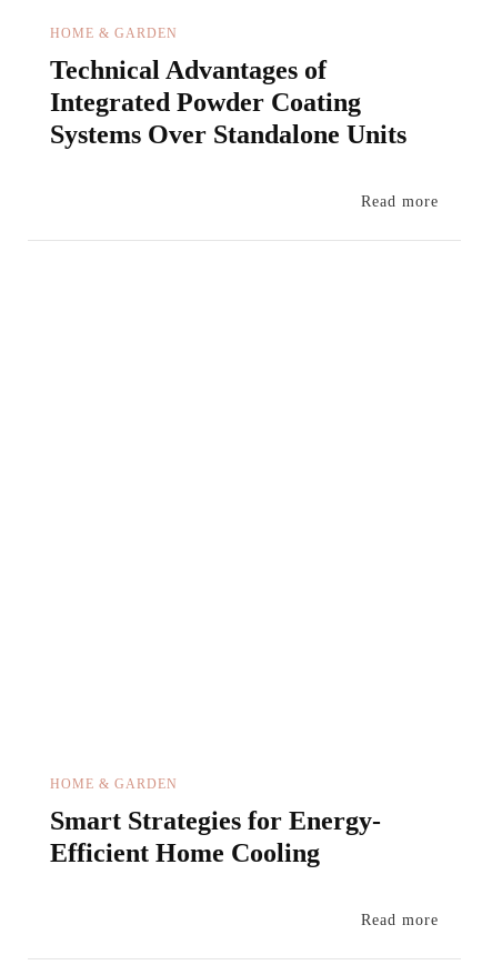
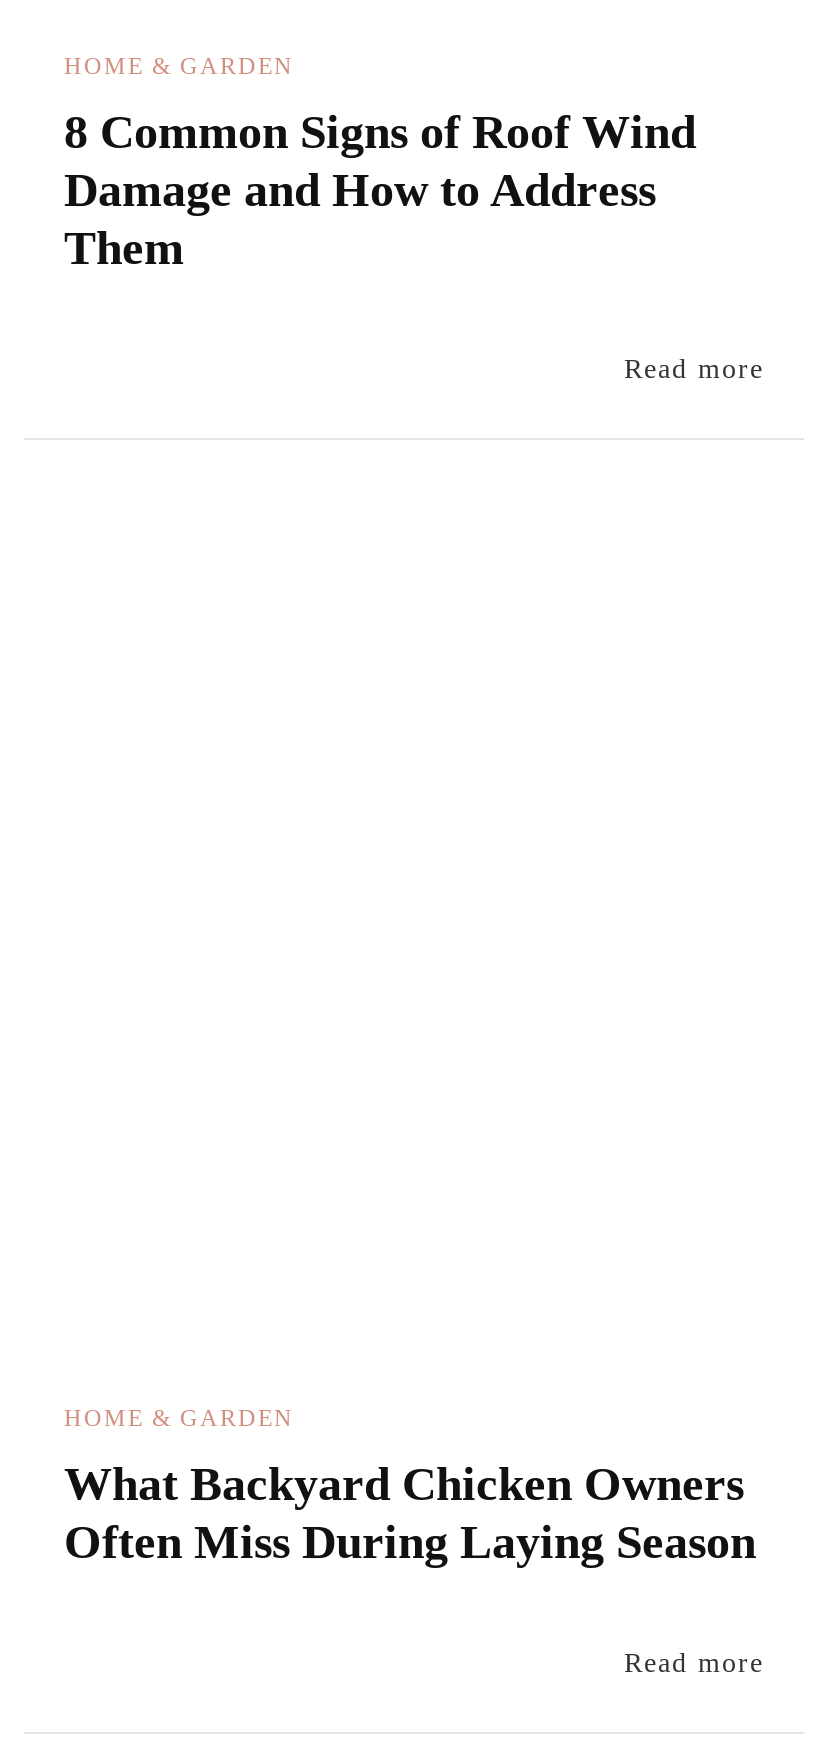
[50,55,406,148] Technical Advantages of | Integrated Powder Coating | Systems Over Standalone Units -> [64,105,696,273] 8 Common Signs of Roof Wind | Damage and How to Address | Them
[50,806,381,867] Smart Strategies for Energy- | Efficient Home Cooling -> [64,1458,756,1568] What Backyard Chicken Owners | Often Miss During Laying Season

